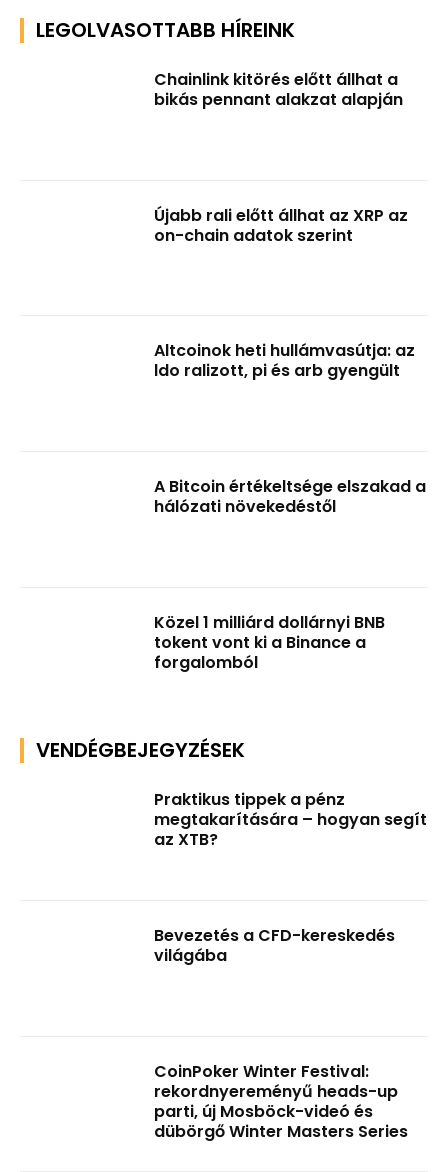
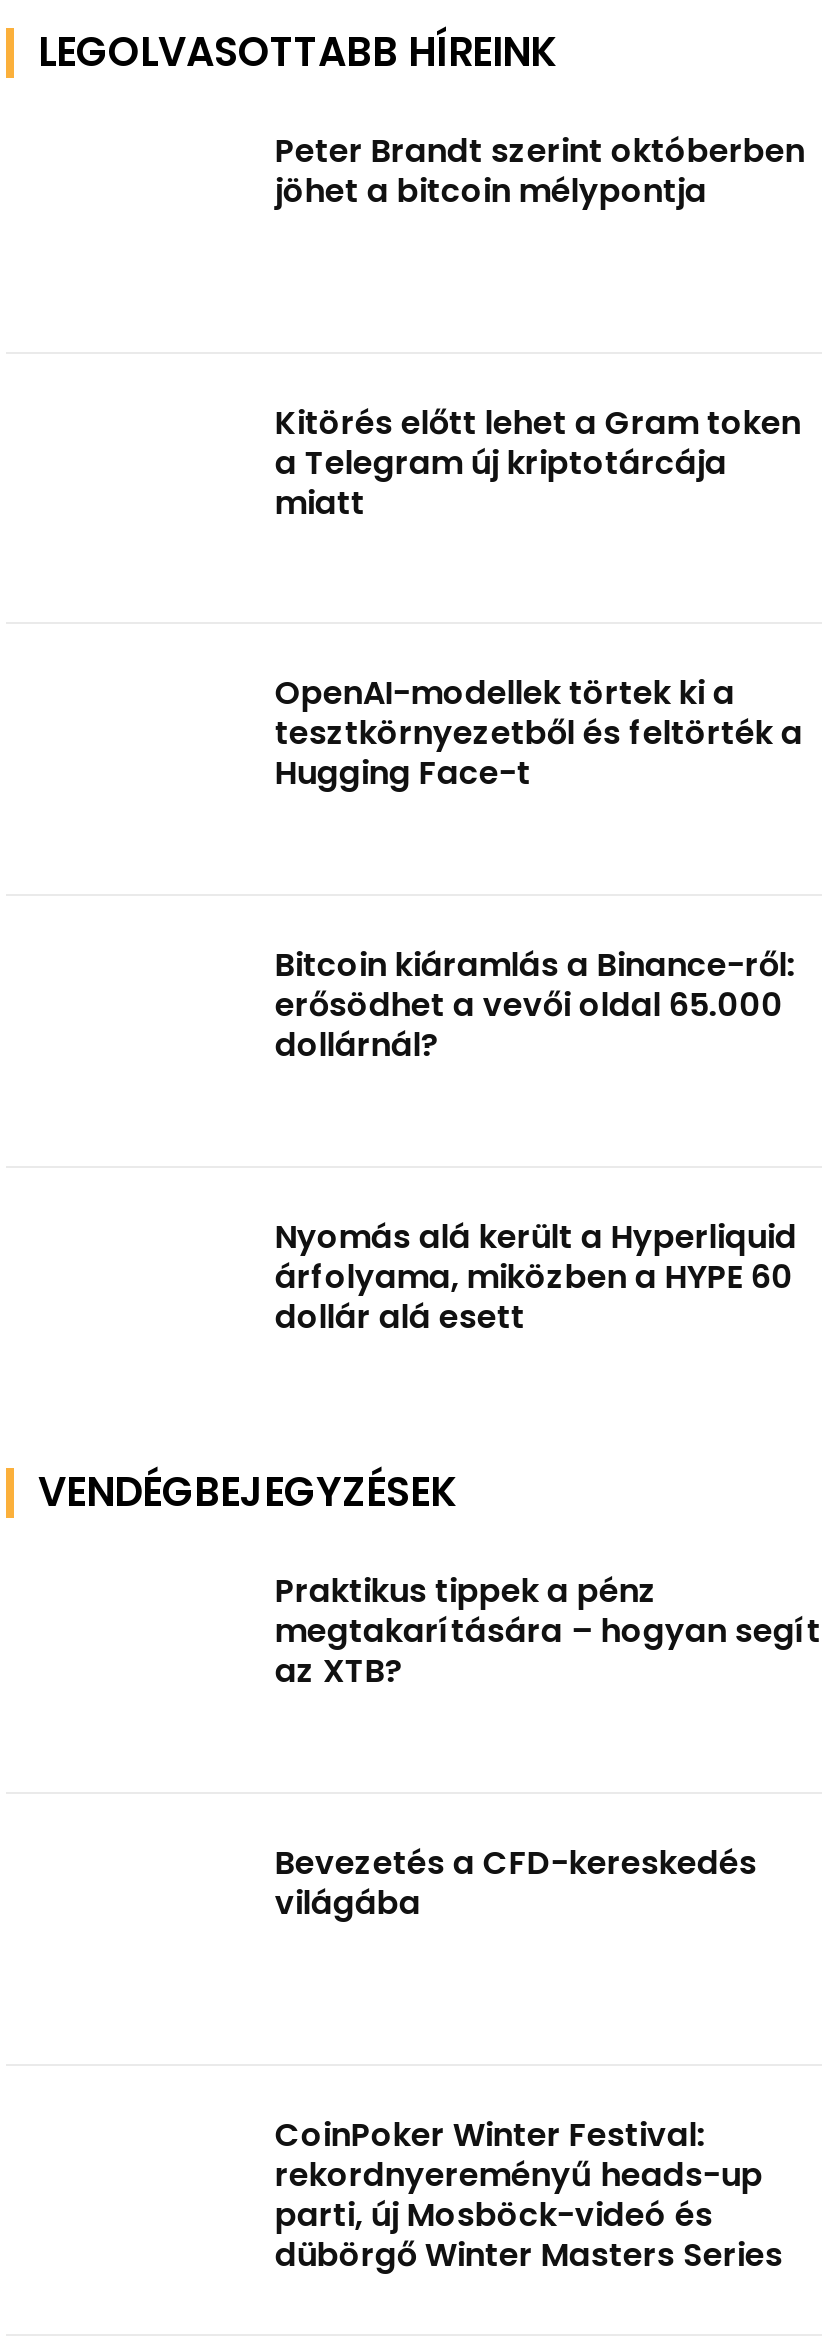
[154,68,403,111] Chainlink kitörés előtt állhat a | bikás pennant alakzat alapján -> [275,128,805,214] Peter Brandt szerint októberben | jöhet a bitcoin mélypontja
[154,203,408,246] Újabb rali előtt állhat az XRP az | on-chain adatok szerint -> [275,399,801,525] Kitörés előtt lehet a Gram token | a Telegram új kriptotárcája | miatt
[154,339,415,382] Altcoinok heti hullámvasútja: az | ldo ralizott, pi és arb gyengült -> [275,670,803,796] OpenAI-modellek törtek ki a | tesztkörnyezetből és feltörték a | Hugging Face-t
[154,475,426,518] A Bitcoin értékeltsége elszakad a | hálózati növekedéstől -> [275,942,795,1068] Bitcoin kiáramlás a Binance-ről: | erősödhet a vevői oldal 65.000 | dollárnál?
[154,610,385,673] Közel 1 milliárd dollárnyi BNB | tokent vont ki a Binance a | forgalomból -> [275,1213,797,1339] Nyomás alá került a Hyperliquid | árfolyama, miközben a HYPE 60 | dollár alá esett

